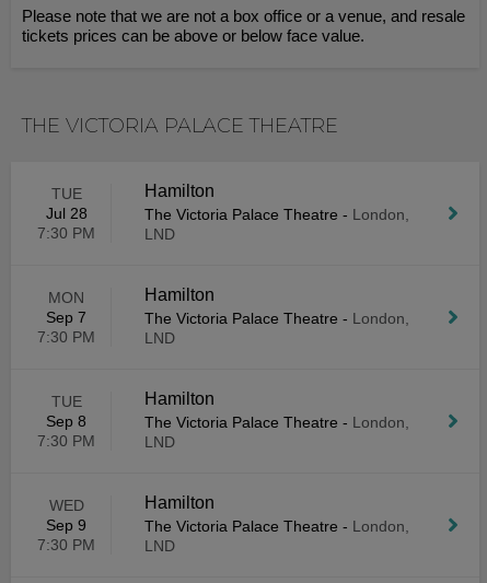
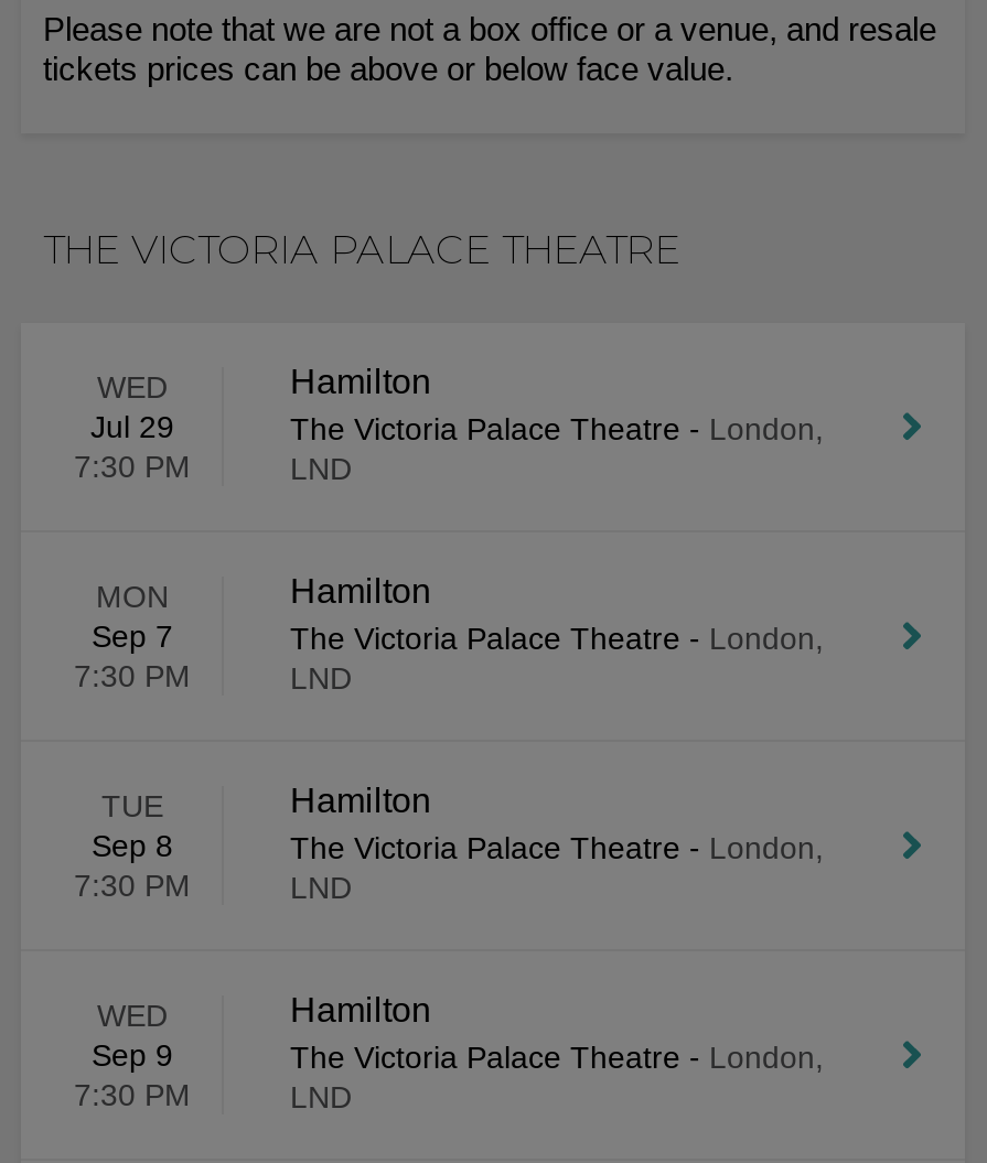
[45,185,87,222] TUE | Jul 28 -> [90,369,174,444] WED | Jul 29

